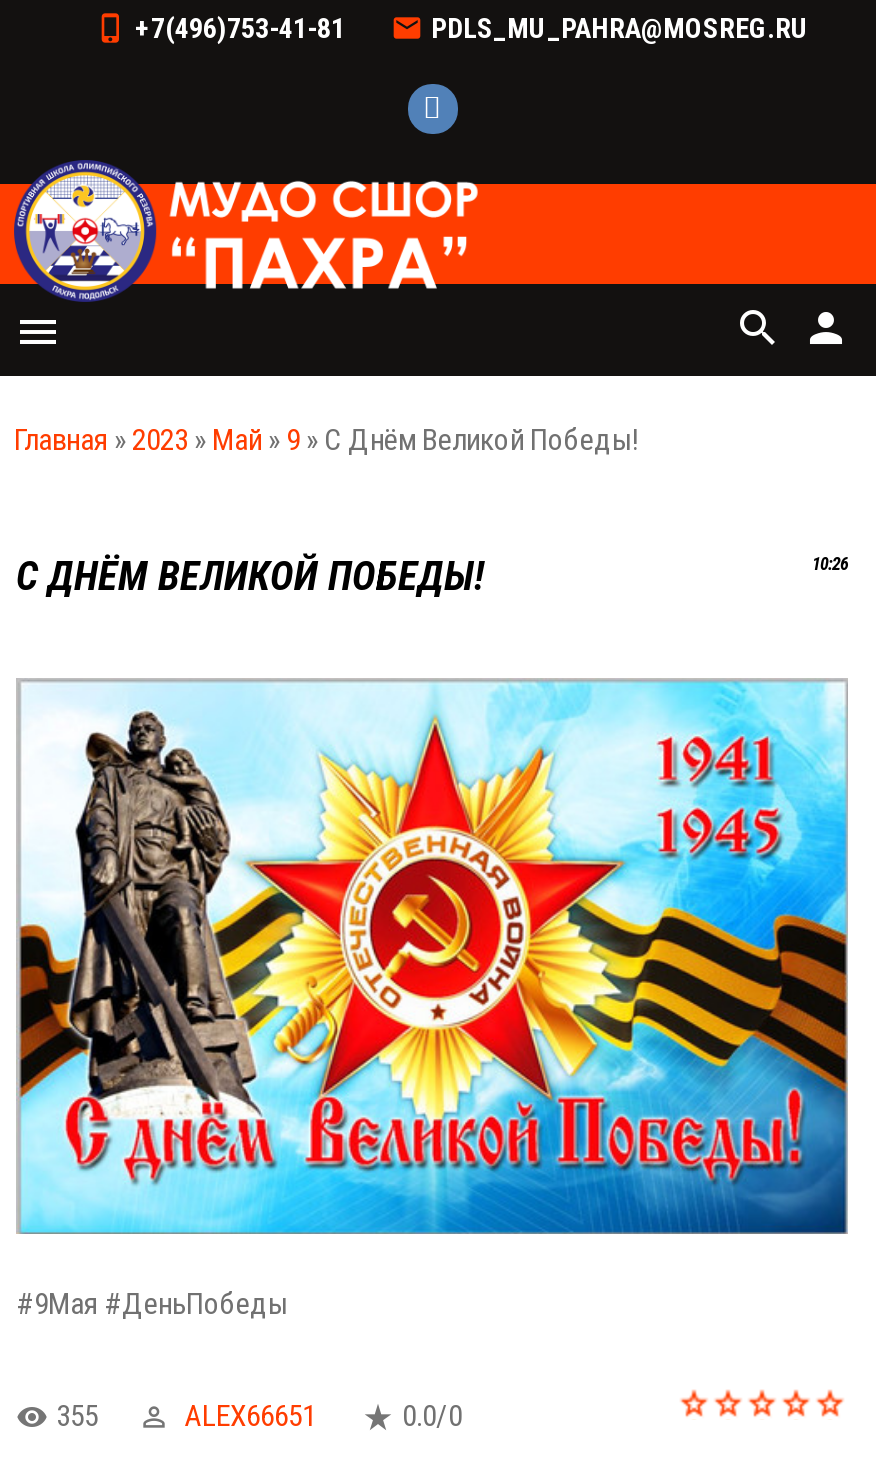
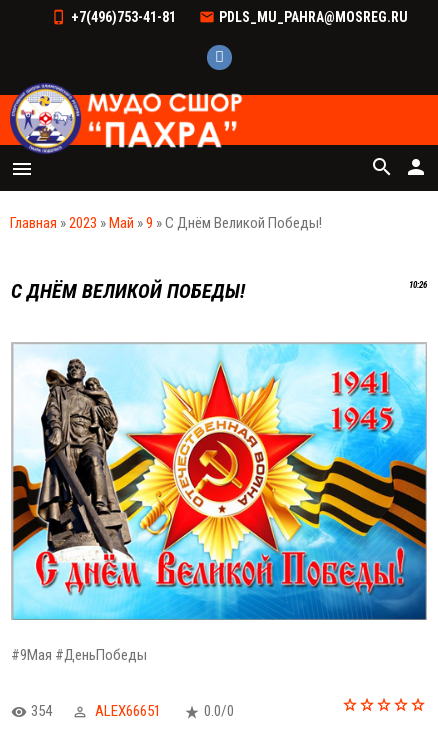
[56,1398,98,1434] 355 -> [31,702,52,720] 354

